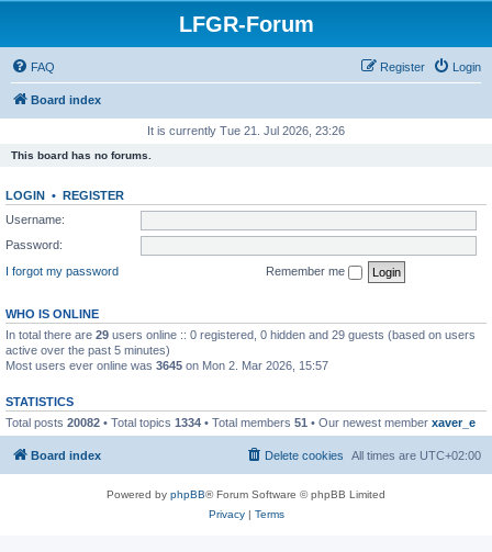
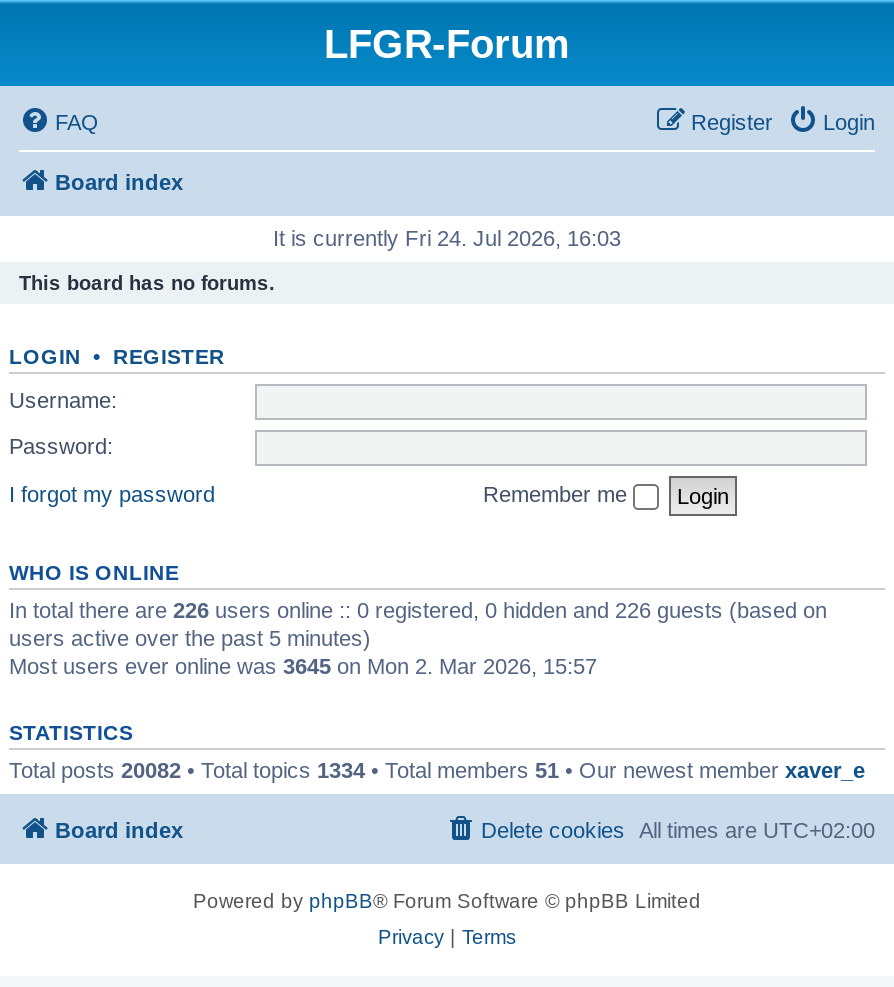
[147,124,345,137] It is currently Tue 21. Jul 2026, 23:26 -> [273,226,621,250] It is currently Fri 24. Jul 2026, 16:03
[5,328,476,356] In total there are 29 users online :: 0 registered, 0 hidden and 29 guests (based on users | active over the past 5 minutes) -> [9,597,827,649] In total there are 226 users online :: 0 registered, 0 hidden and 226 guests (based on | users active over the past 5 minutes)

